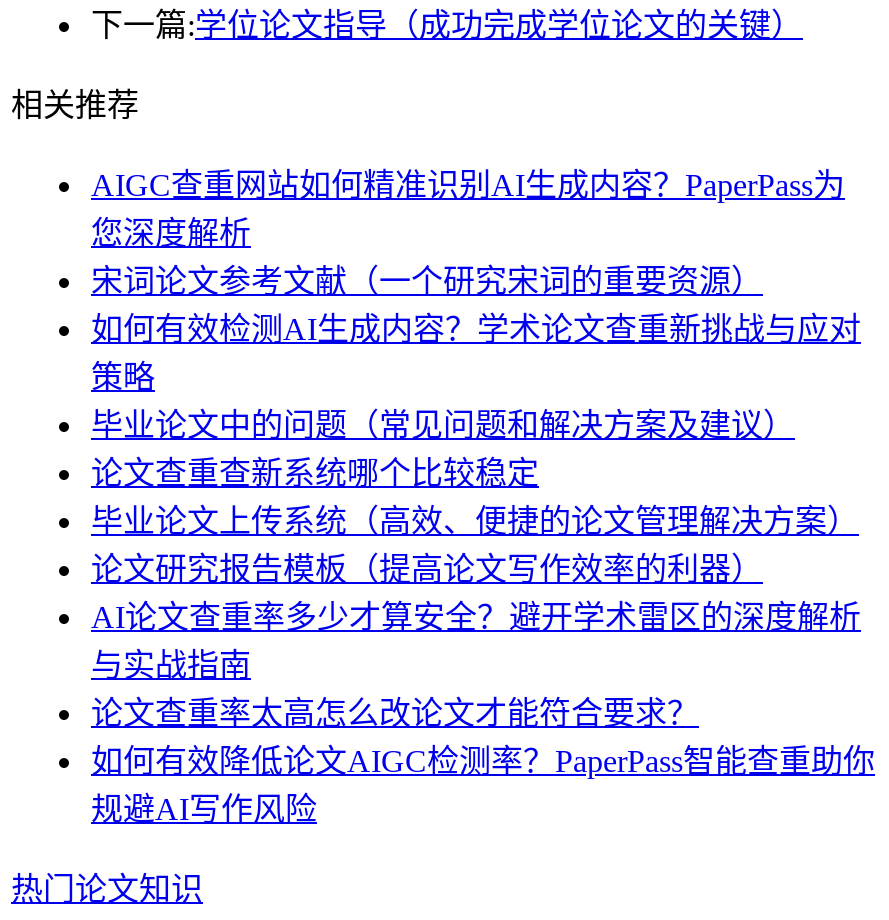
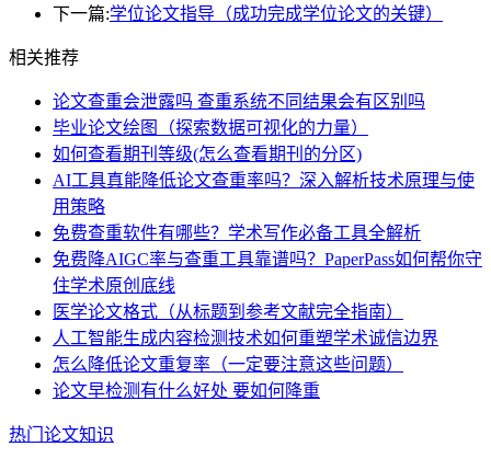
[91,168,875,826] AIGC查重网站如何精准识别AI生成内容？PaperPass为 | 您深度解析 | 宋词论文参考文献（一个研究宋词的重要资源） | 如何有效检测AI生成内容？学术论文查重新挑战与应对 | 策略 | 毕业论文中的问题（常见问题和解决方案及建议） | 论文查重查新系统哪个比较稳定 | 毕业论文上传系统（高效、便捷的论文管理解决方案） | 论文研究报告模板（提高论文写作效率的利器） | AI论文查重率多少才算安全？避开学术雷区的深度解析 | 与实战指南 | 论文查重率太高怎么改论文才能符合要求？ | 如何有效降低论文AIGC检测率？PaperPass智能查重助你 | 规避AI写作风险 -> [53,92,482,400] 论文查重会泄露吗 查重系统不同结果会有区别吗 | 毕业论文绘图（探索数据可视化的力量） | 如何查看期刊等级(怎么查看期刊的分区) | AI工具真能降低论文查重率吗？深入解析技术原理与使 | 用策略 | 免费查重软件有哪些？学术写作必备工具全解析 | 免费降AIGC率与查重工具靠谱吗？PaperPass如何帮你守 | 住学术原创底线 | 医学论文格式（从标题到参考文献完全指南） | 人工智能生成内容检测技术如何重塑学术诚信边界 | 怎么降低论文重复率（一定要注意这些问题） | 论文早检测有什么好处 要如何降重

